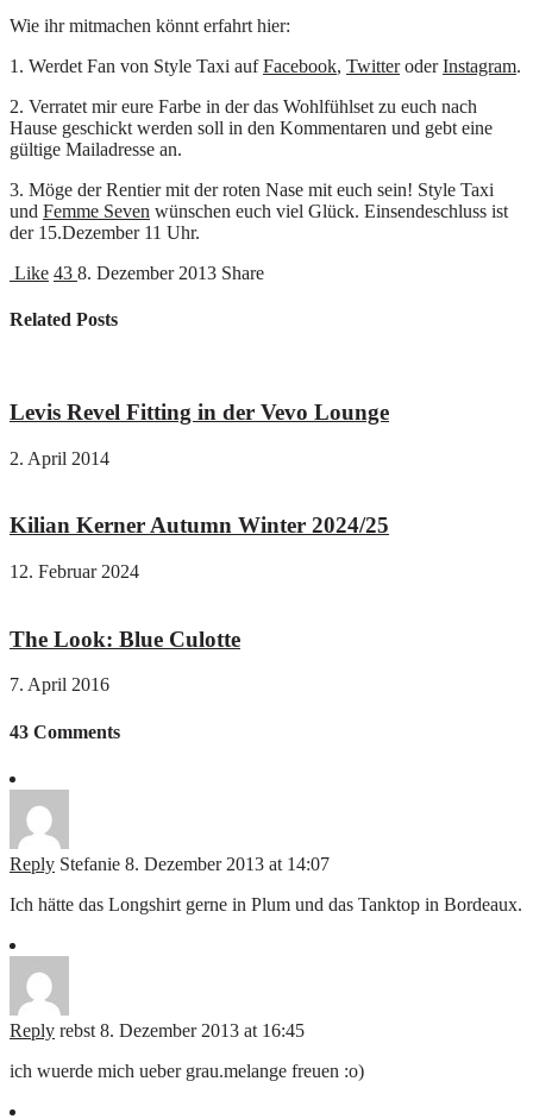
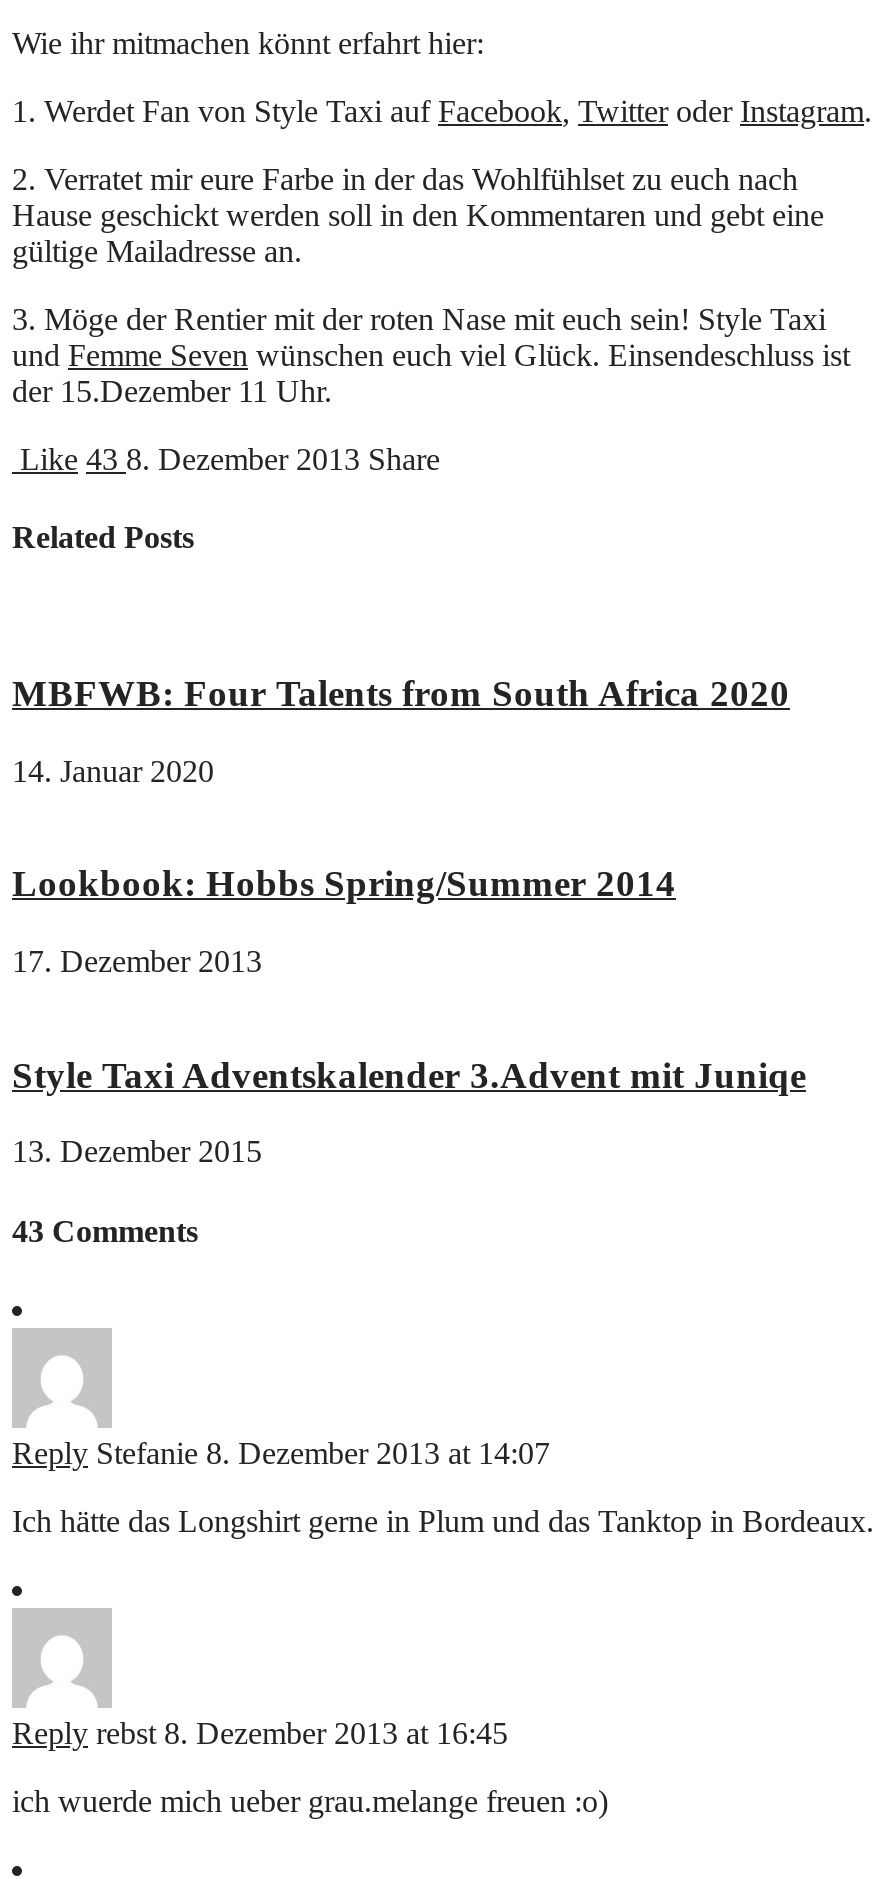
[10,399,389,424] Levis Revel Fitting in der Vevo Lounge -> [12,672,790,714] MBFWB: Four Talents from South Africa 2020
[10,448,109,468] 2. April 2014 -> [12,753,214,787] 14. Januar 2020
[10,513,389,538] Kilian Kerner Autumn Winter 2024/25 -> [12,863,676,905] Lookbook: Hobbs Spring/Summer 2014
[10,561,139,581] 12. Februar 2024 -> [12,944,262,978] 17. Dezember 2013
[10,626,240,651] The Look: Blue Culotte -> [12,1054,806,1096] Style Taxi Adventskalender 3.Advent mit Juniqe
[10,675,109,695] 7. April 2016 -> [12,1135,262,1169] 13. Dezember 2015

